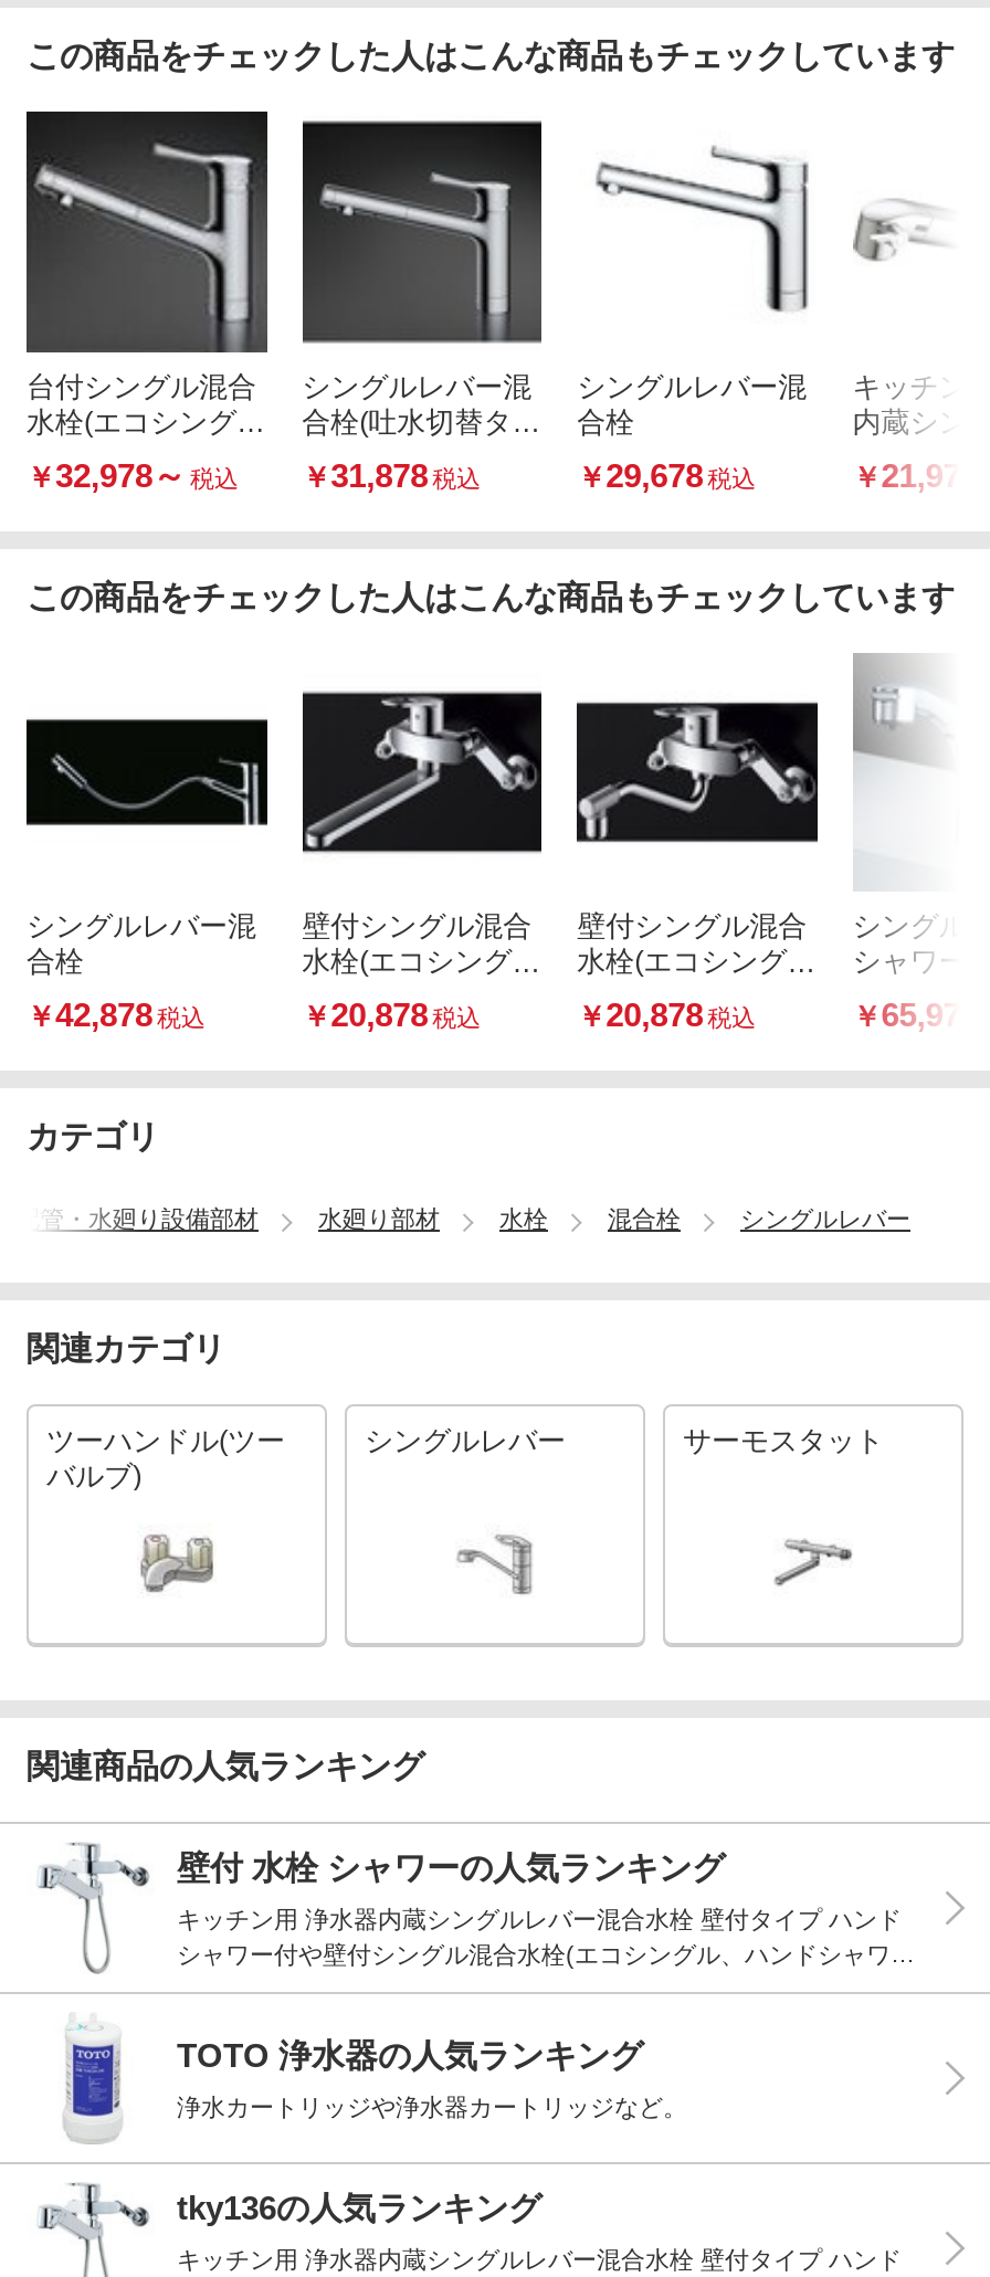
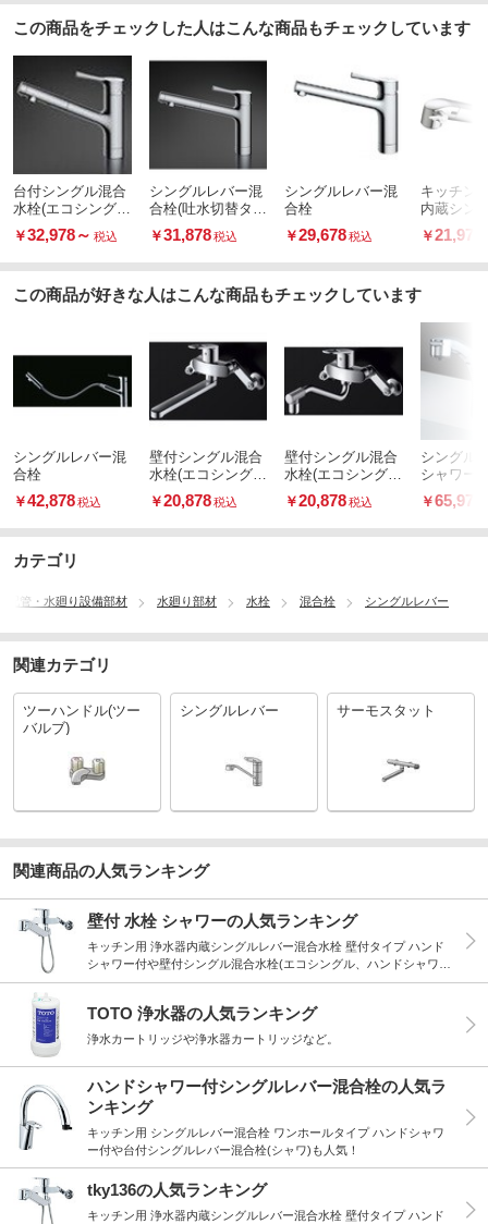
[27,577,955,615] この商品をチェックした人はこんな商品もチェックしています -> [13,285,422,304] この商品が好きな人はこんな商品もチェックしています
none -> [19,1077,447,1158] [image] | ハンドシャワー付シングルレバー混合栓の人気ラ | ンキング | キッチン用 シングルレバー混合栓 ワンホールタイプ ハンドシャワ | ー付や台付シングルレバー混合栓(シャワ)も人気！

